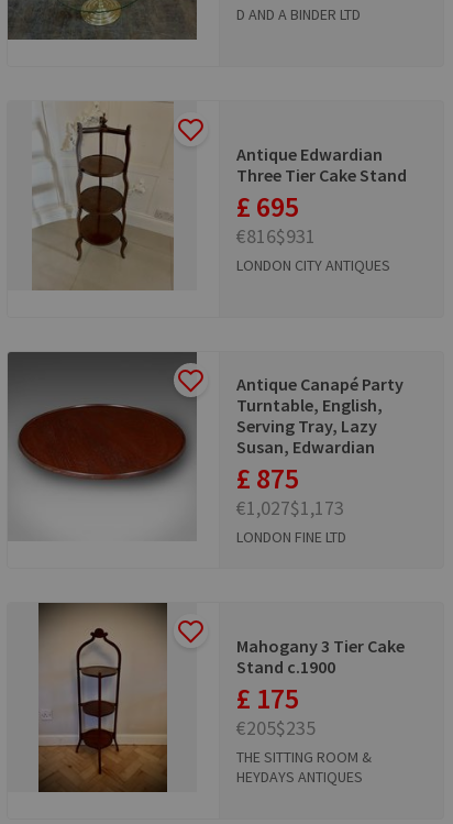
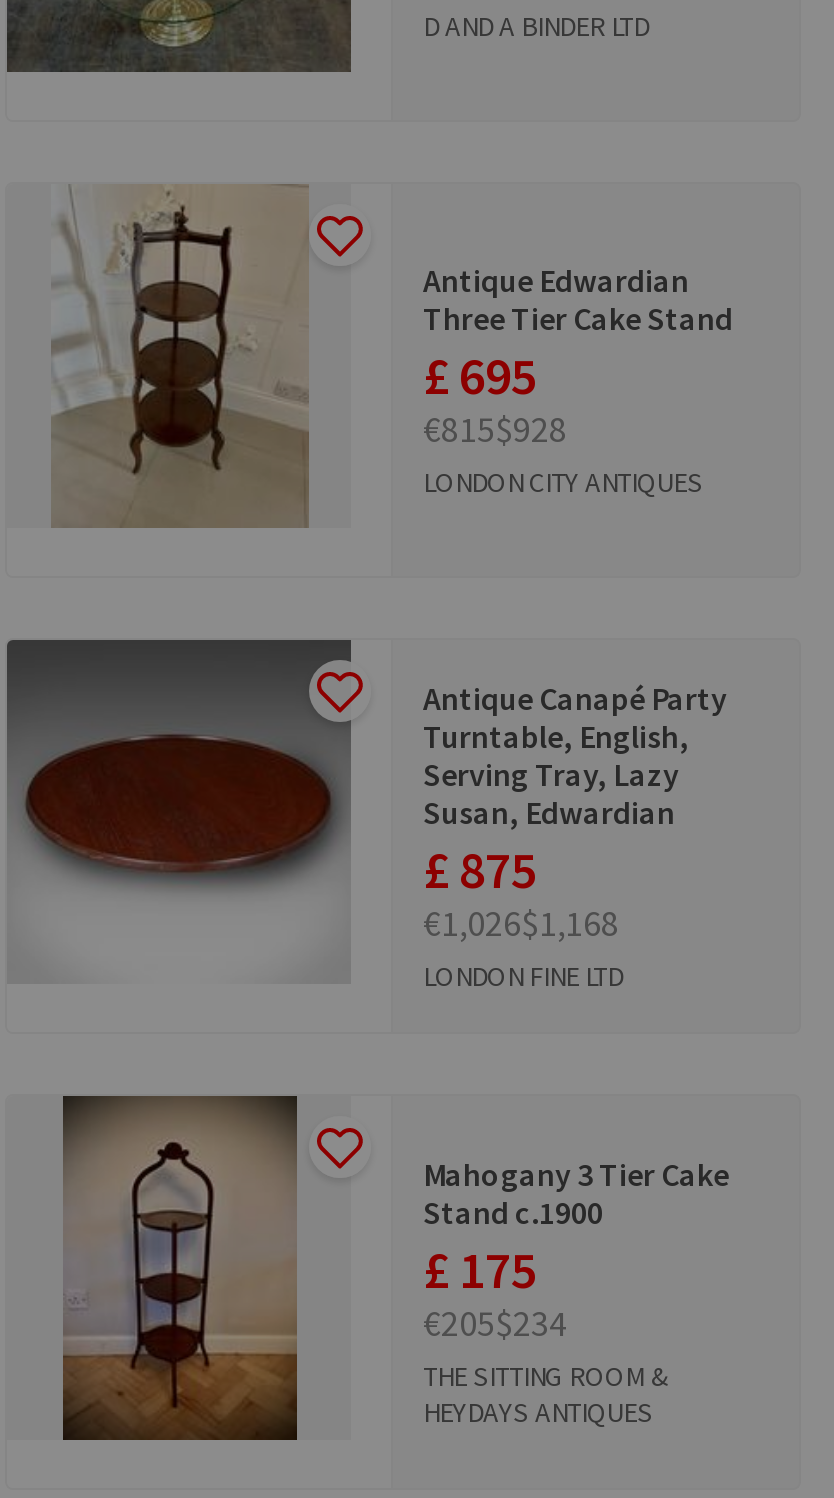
[236,223,316,248] €816$931 -> [423,405,567,451] €815$928
[236,495,344,520] €1,027$1,173 -> [423,899,619,945] €1,026$1,168
[236,715,316,740] €205$235 -> [423,1299,567,1345] €205$234

